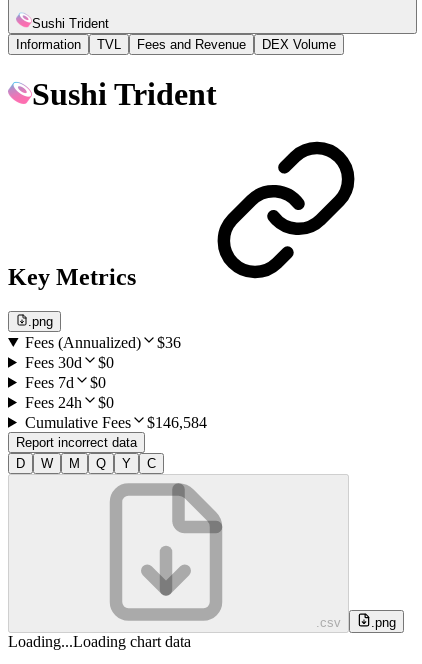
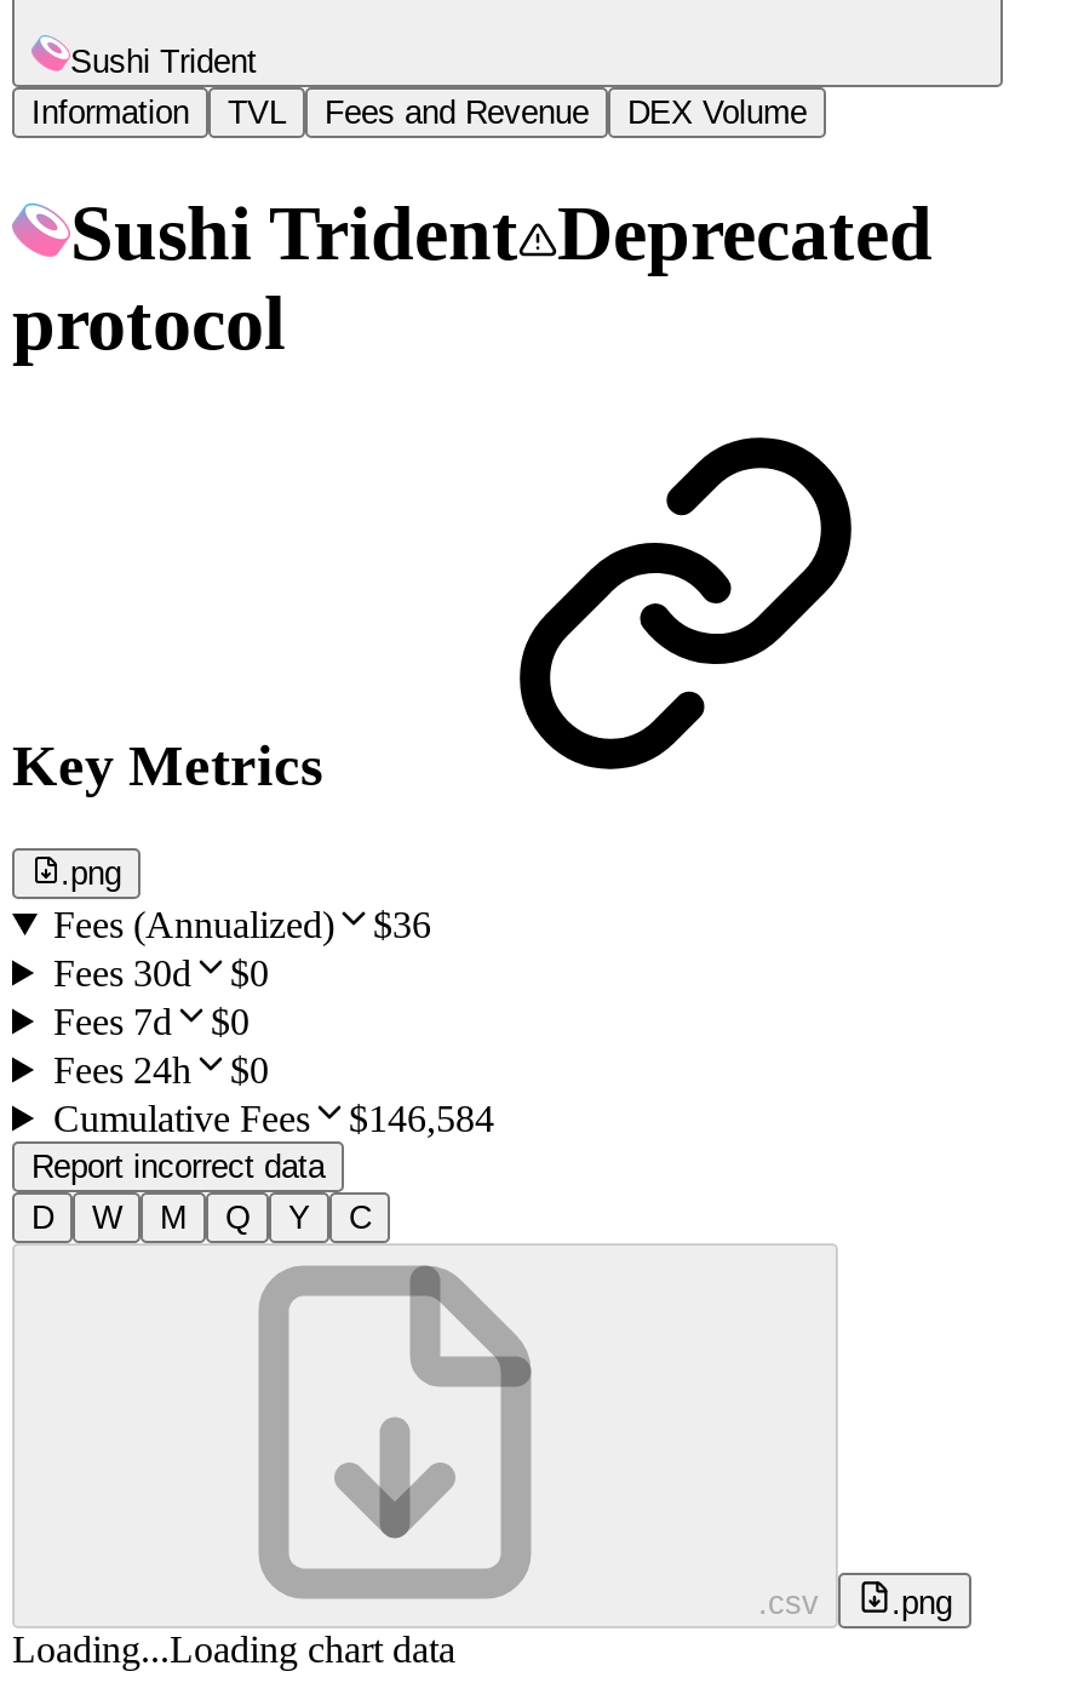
[32,76,217,112] Sushi Trident -> [12,190,933,367] Sushi Trident Deprecated | protocol

